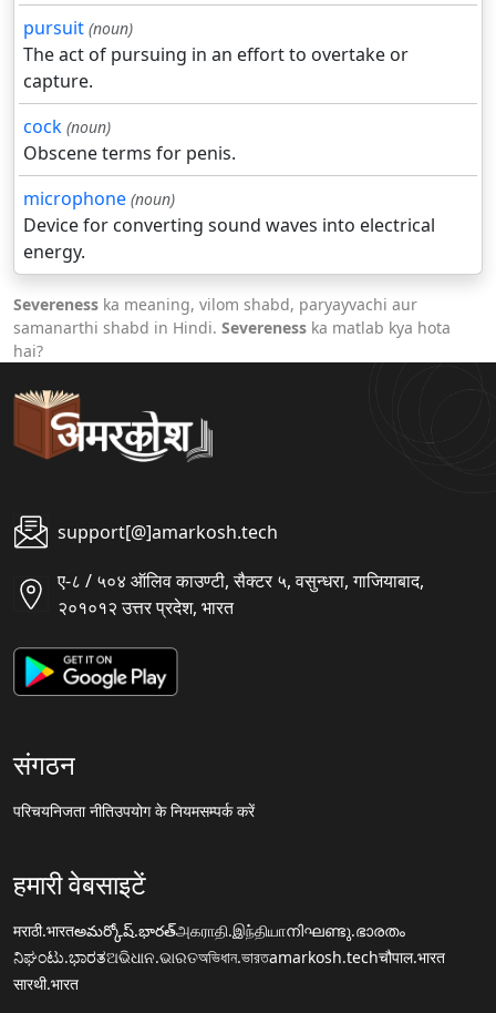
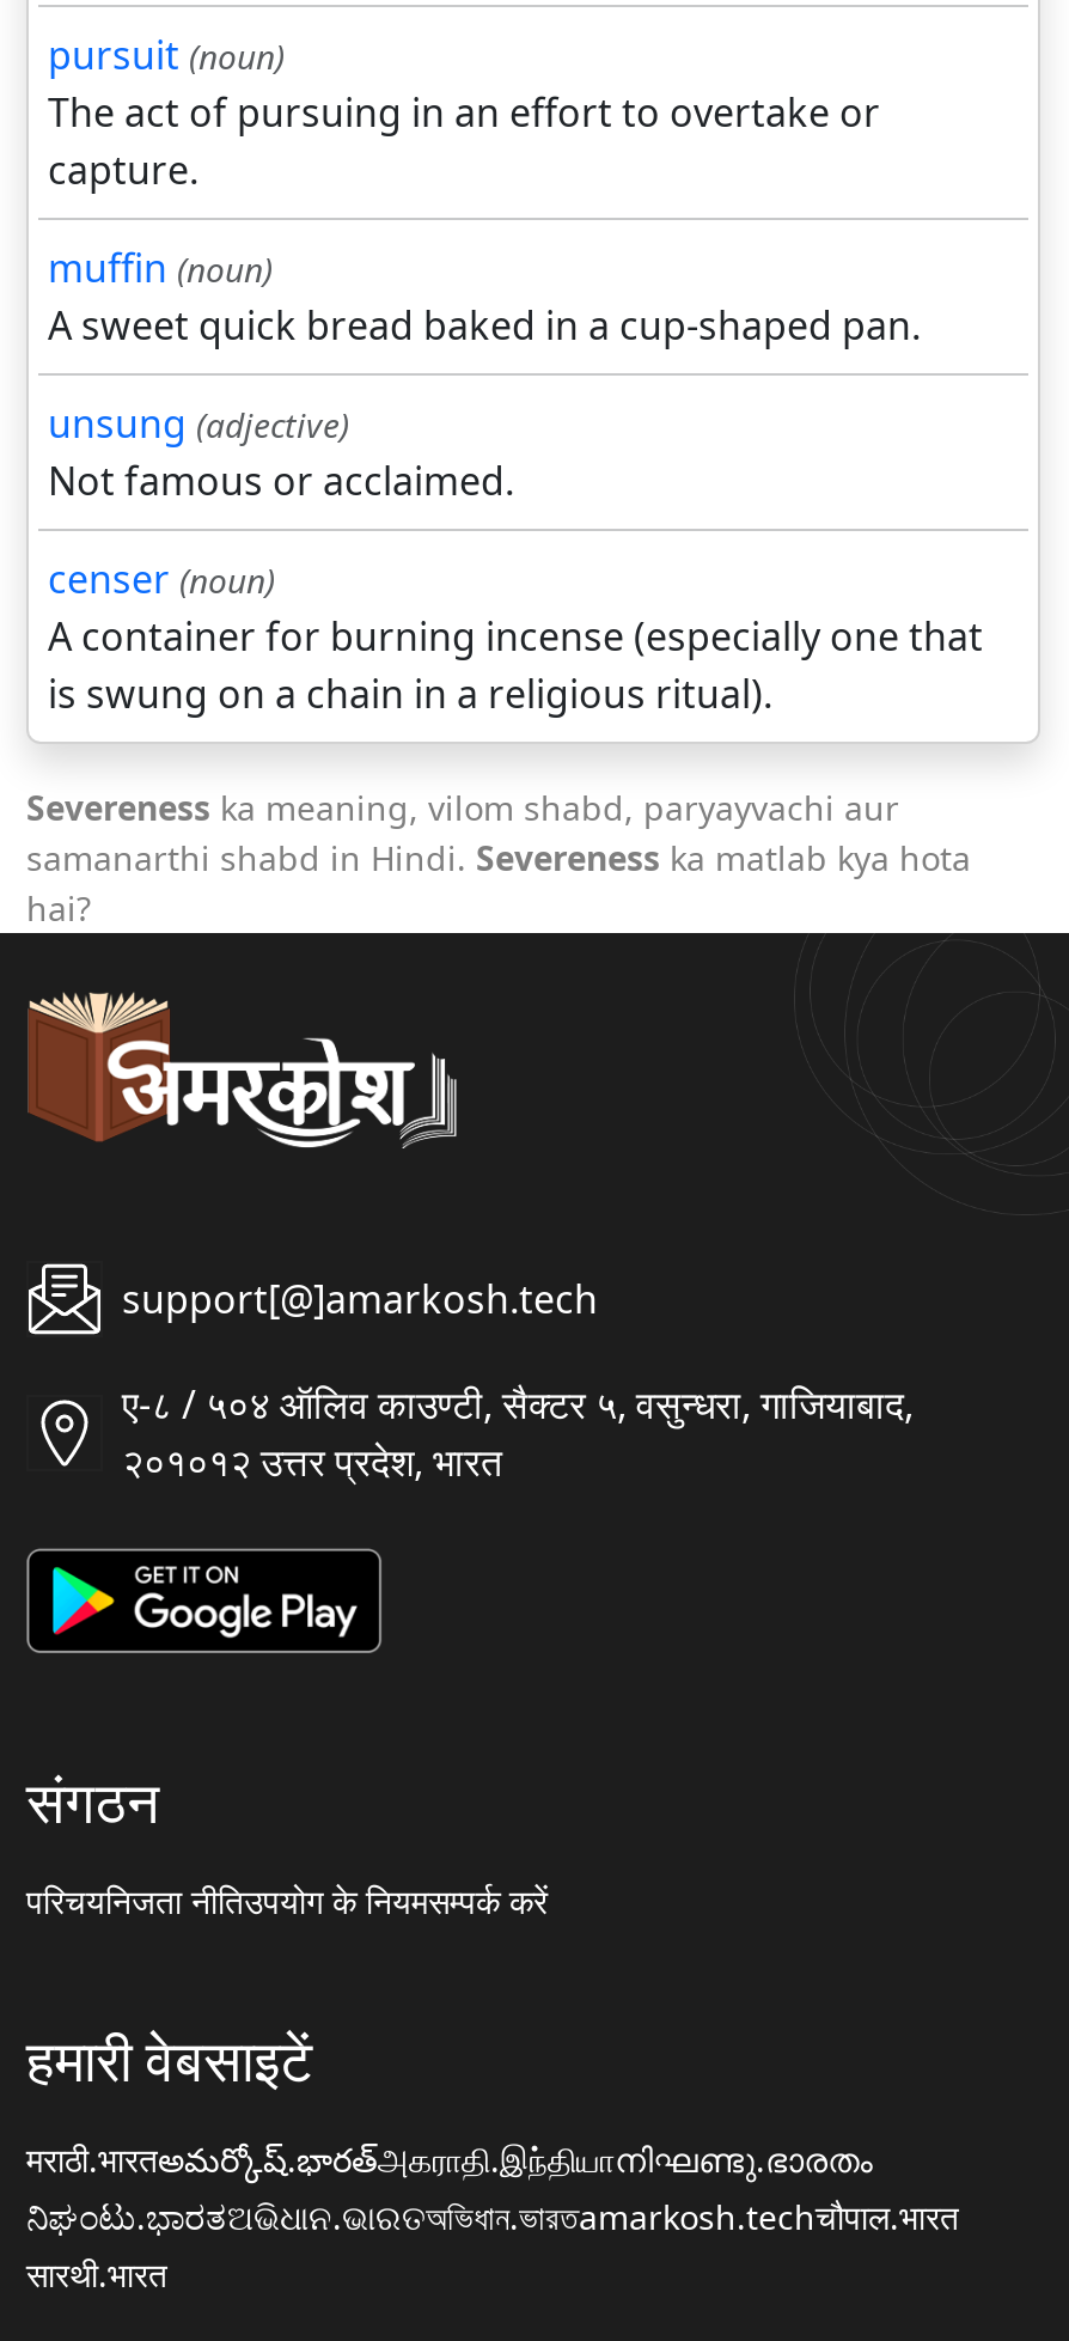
[23,114,435,264] cock (noun) | Obscene terms for penis. | microphone (noun) | Device for converting sound waves into electrical | energy. -> [48,242,983,721] muffin (noun) | A sweet quick bread baked in a cup-shaped pan. | unsung (adjective) | Not famous or acclaimed. | censer (noun) | A container for burning incense (especially one that | is swung on a chain in a religious ritual).

